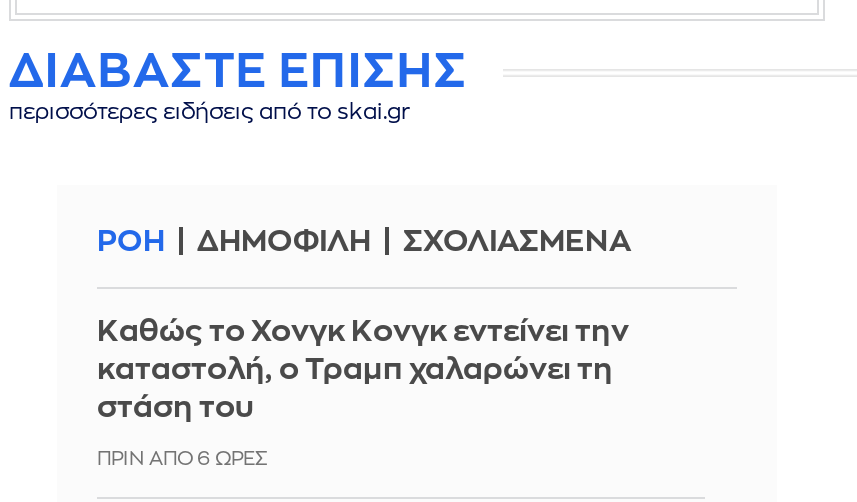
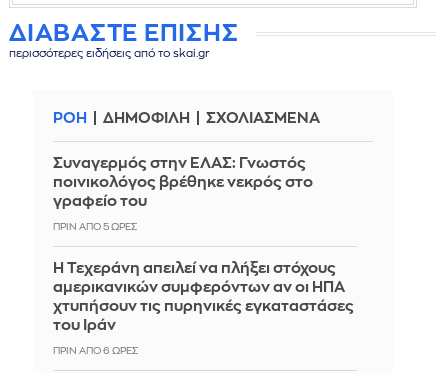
[97,317,629,423] Καθώς το Χονγκ Κονγκ εντείνει την | καταστολή, ο Τραμπ χαλαρώνει τη | στάση του -> [53,156,354,333] Συναγερμός στην ΕΛΑΣ: Γνωστός | ποινικολόγος βρέθηκε νεκρός στο | γραφείο του | ΠΡΙΝ ΑΠΌ 5 ΏΡΕΣ | Η Τεχεράνη απειλεί να πλήξει στόχους | αμερικανικών συμφερόντων αν οι ΗΠΑ | χτυπήσουν τις πυρηνικές εγκαταστάσες | του Ιράν

